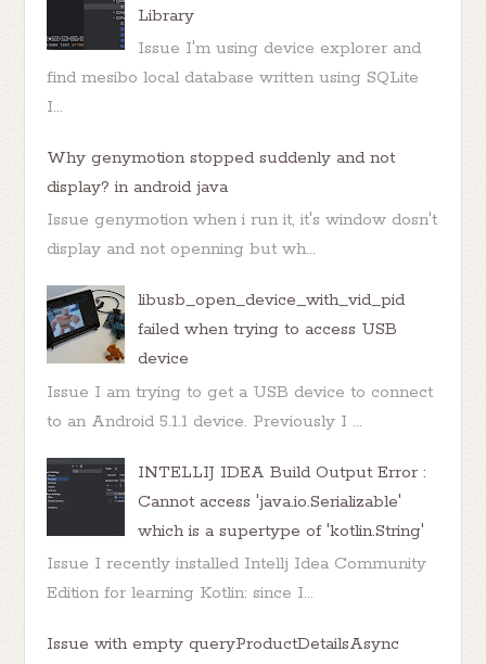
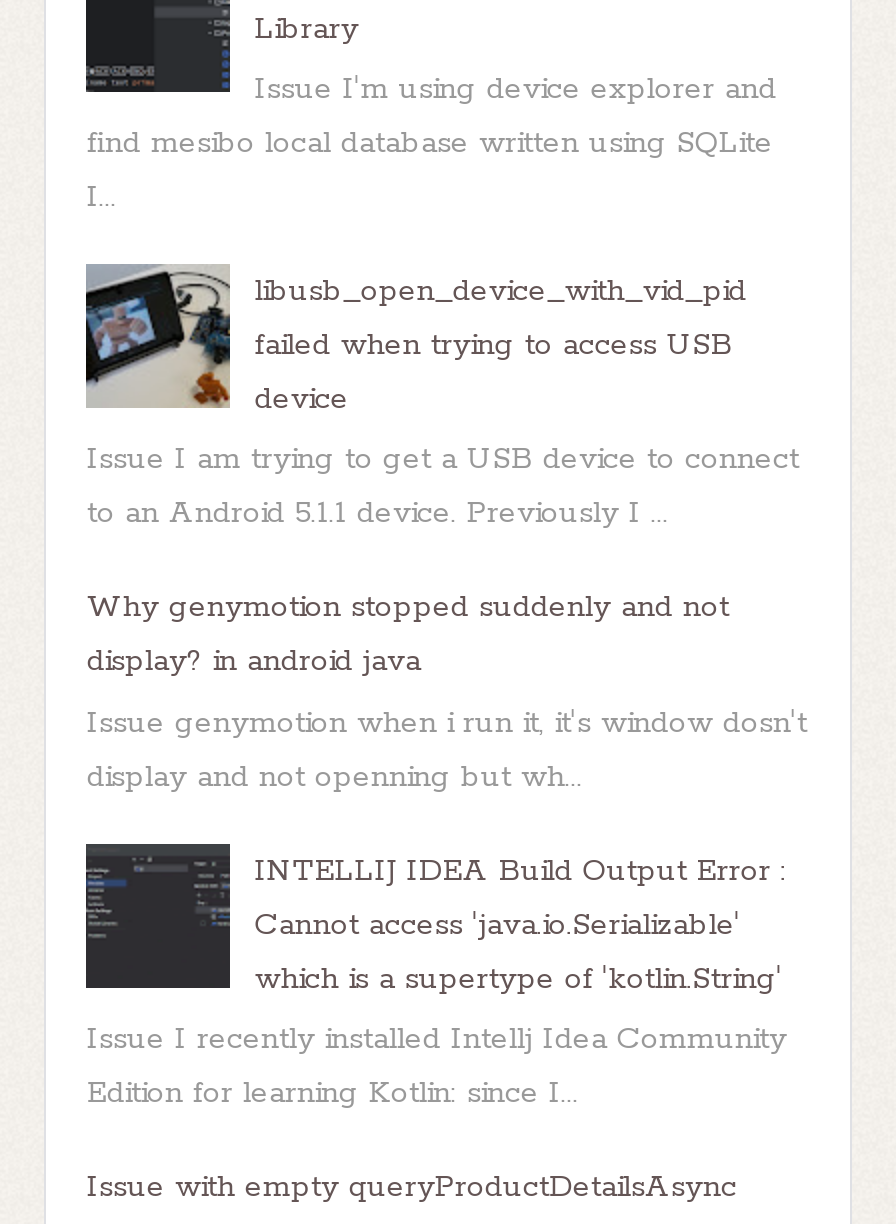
moved [47,148,438,260] -> [87,589,807,796]: Why genymotion stopped suddenly and not | display? in android java | Issue genymotion when i run it, it's window dosn't | display and not openning but wh...
moved [44,285,433,432] -> [82,264,799,533]: [image] | libusb_open_device_with_vid_pid | failed when trying to access USB | device | Issue I am trying to get a USB device to connect | to an Android 5.1.1 device. Previously I ...

